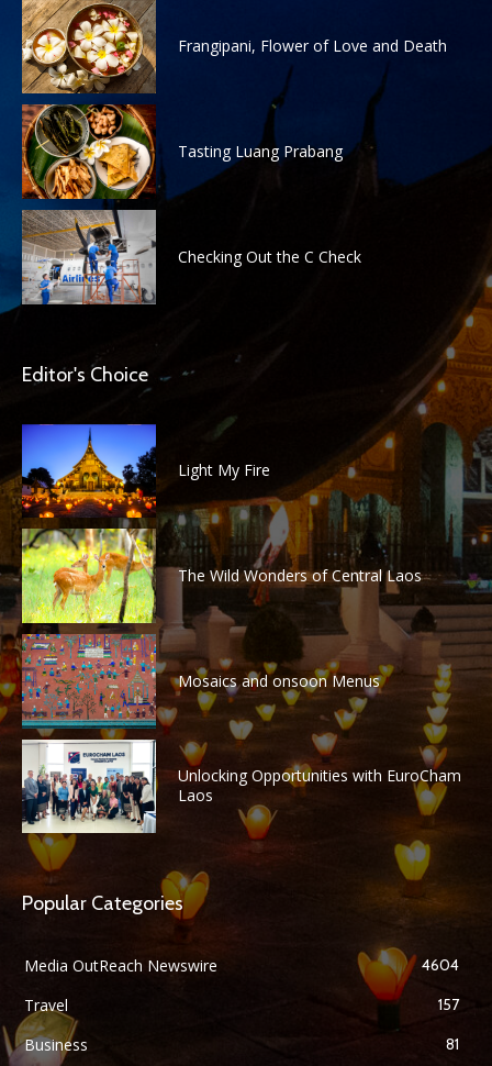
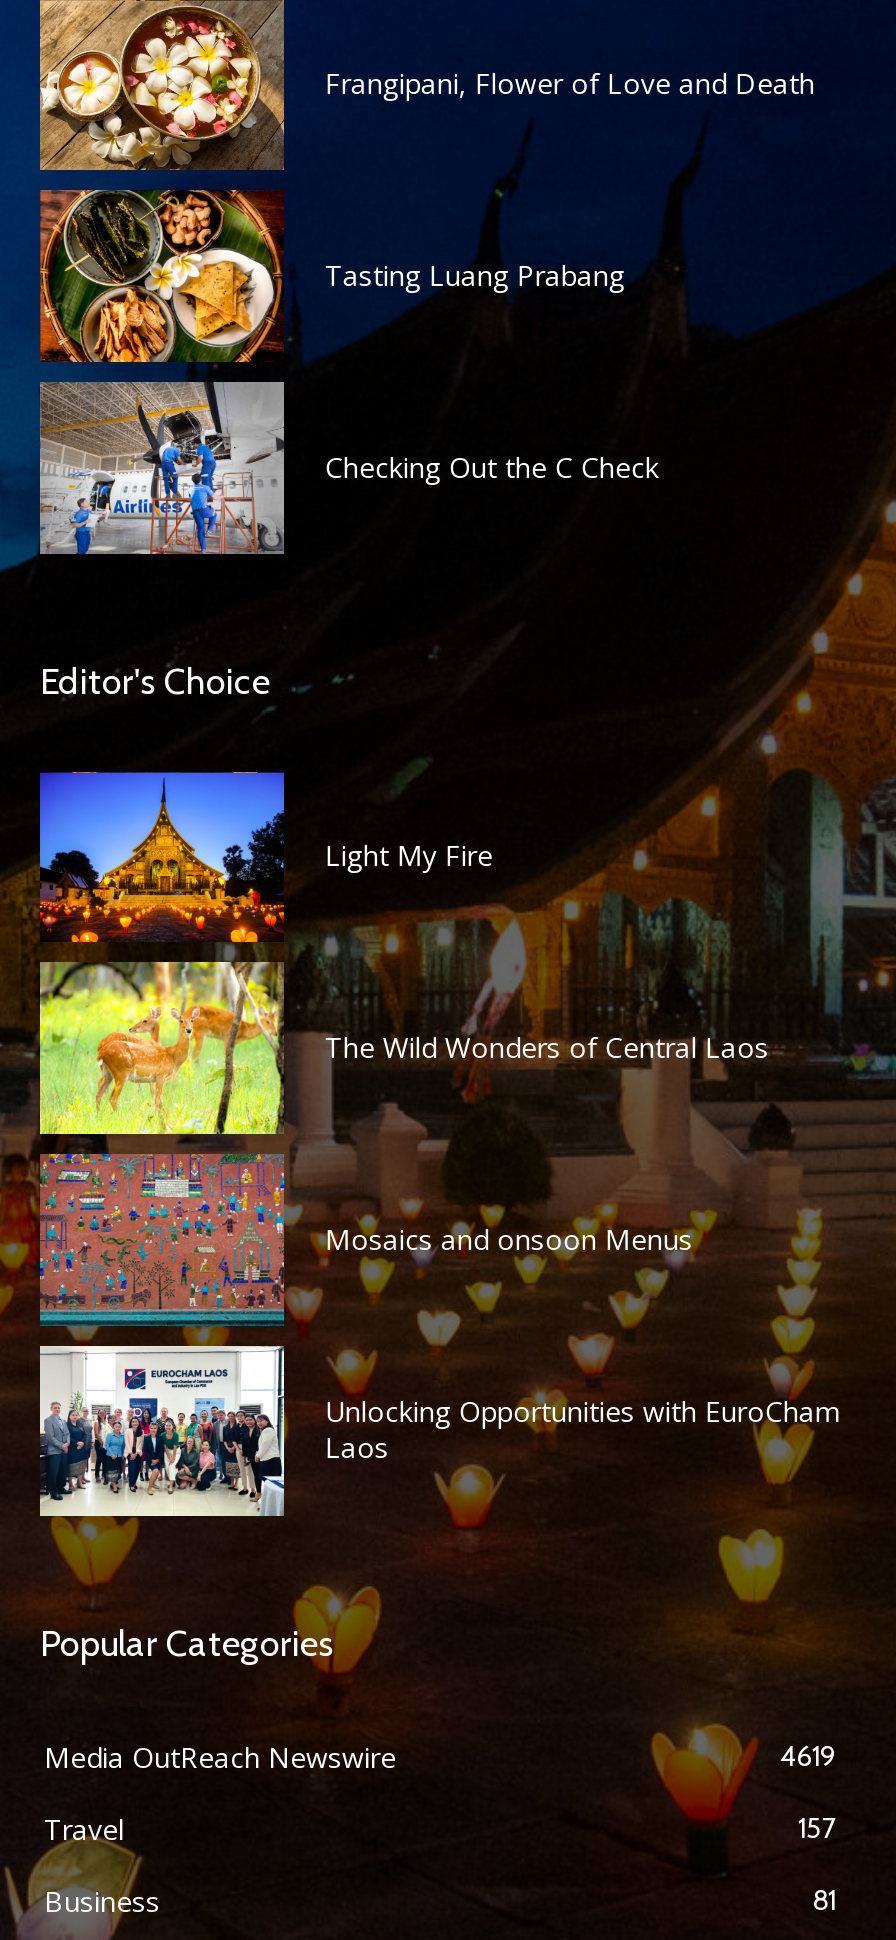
[422,955,459,975] 4604 -> [780,1738,836,1774] 4619

